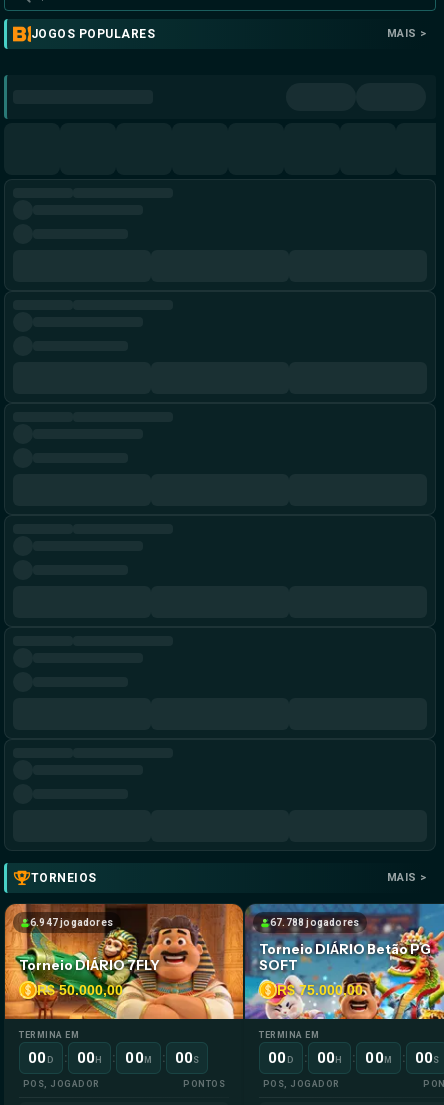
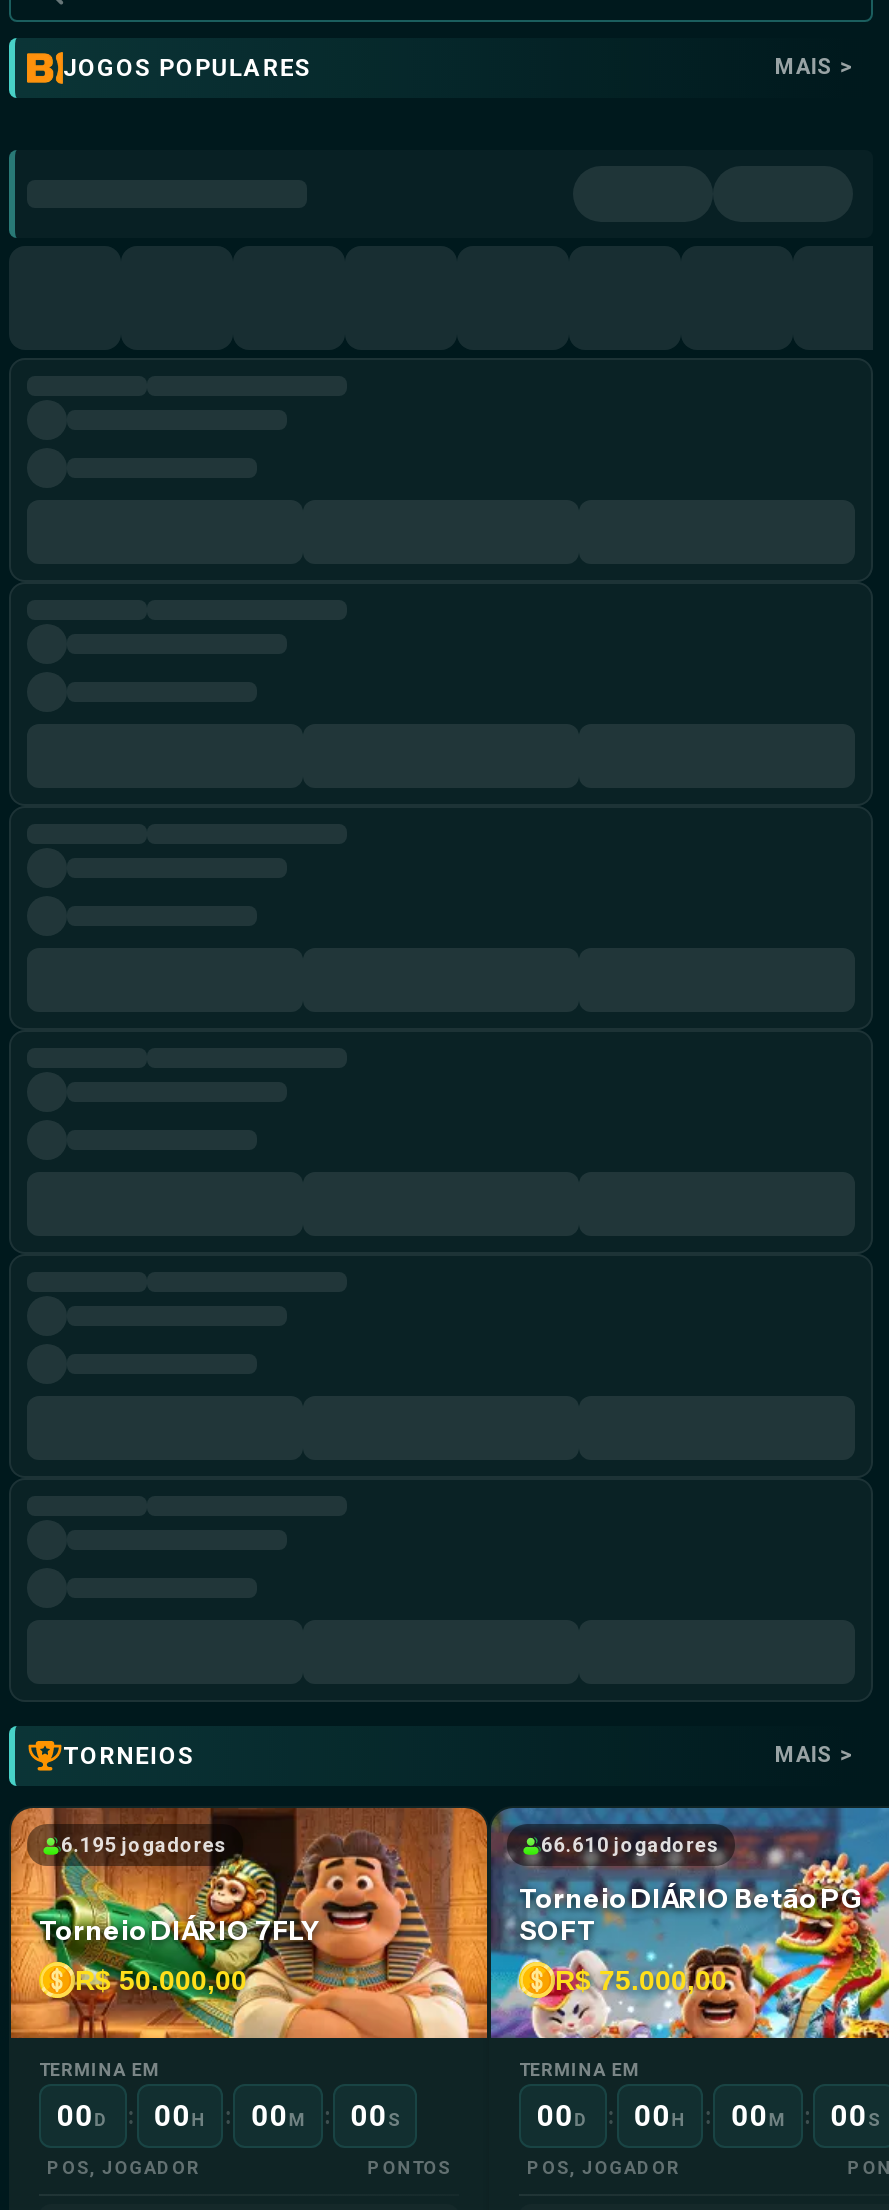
[30,917,113,928] 6.947 jogadores -> [61,1834,227,1856] 6.195 jogadores
[270,917,359,928] 67.788 jogadores -> [541,1834,719,1856] 66.610 jogadores

